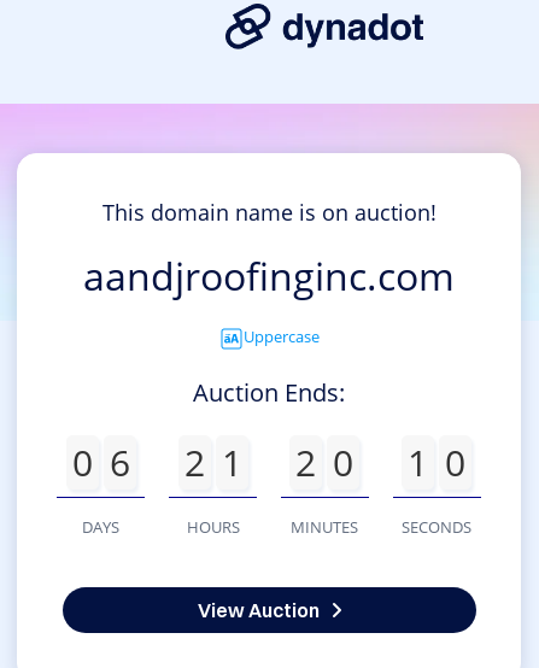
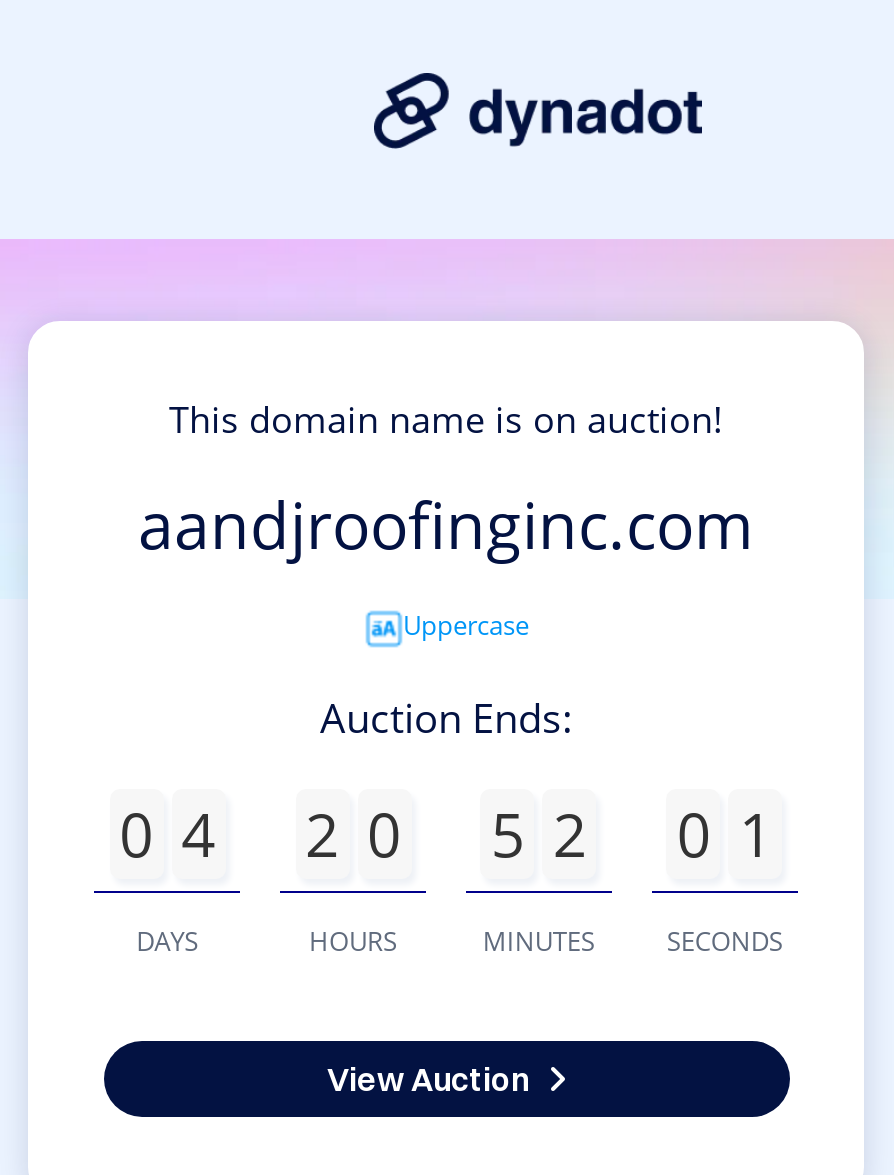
[72,438,130,487] 0 6 -> [119,793,215,875] 0 4
[184,438,242,487] 2 1 -> [305,793,401,875] 2 0
[296,438,354,487] 2 0 -> [491,793,587,875] 5 2
[408,438,466,487] 1 0 -> [677,793,773,875] 0 1

